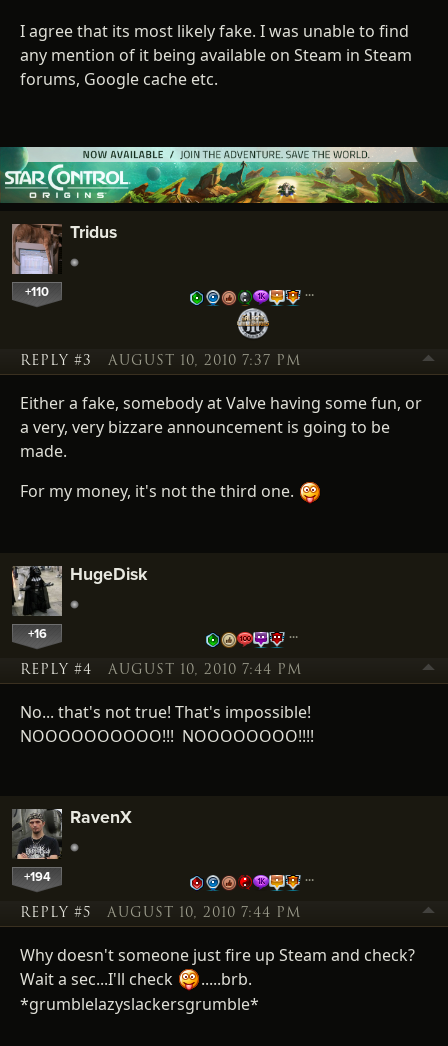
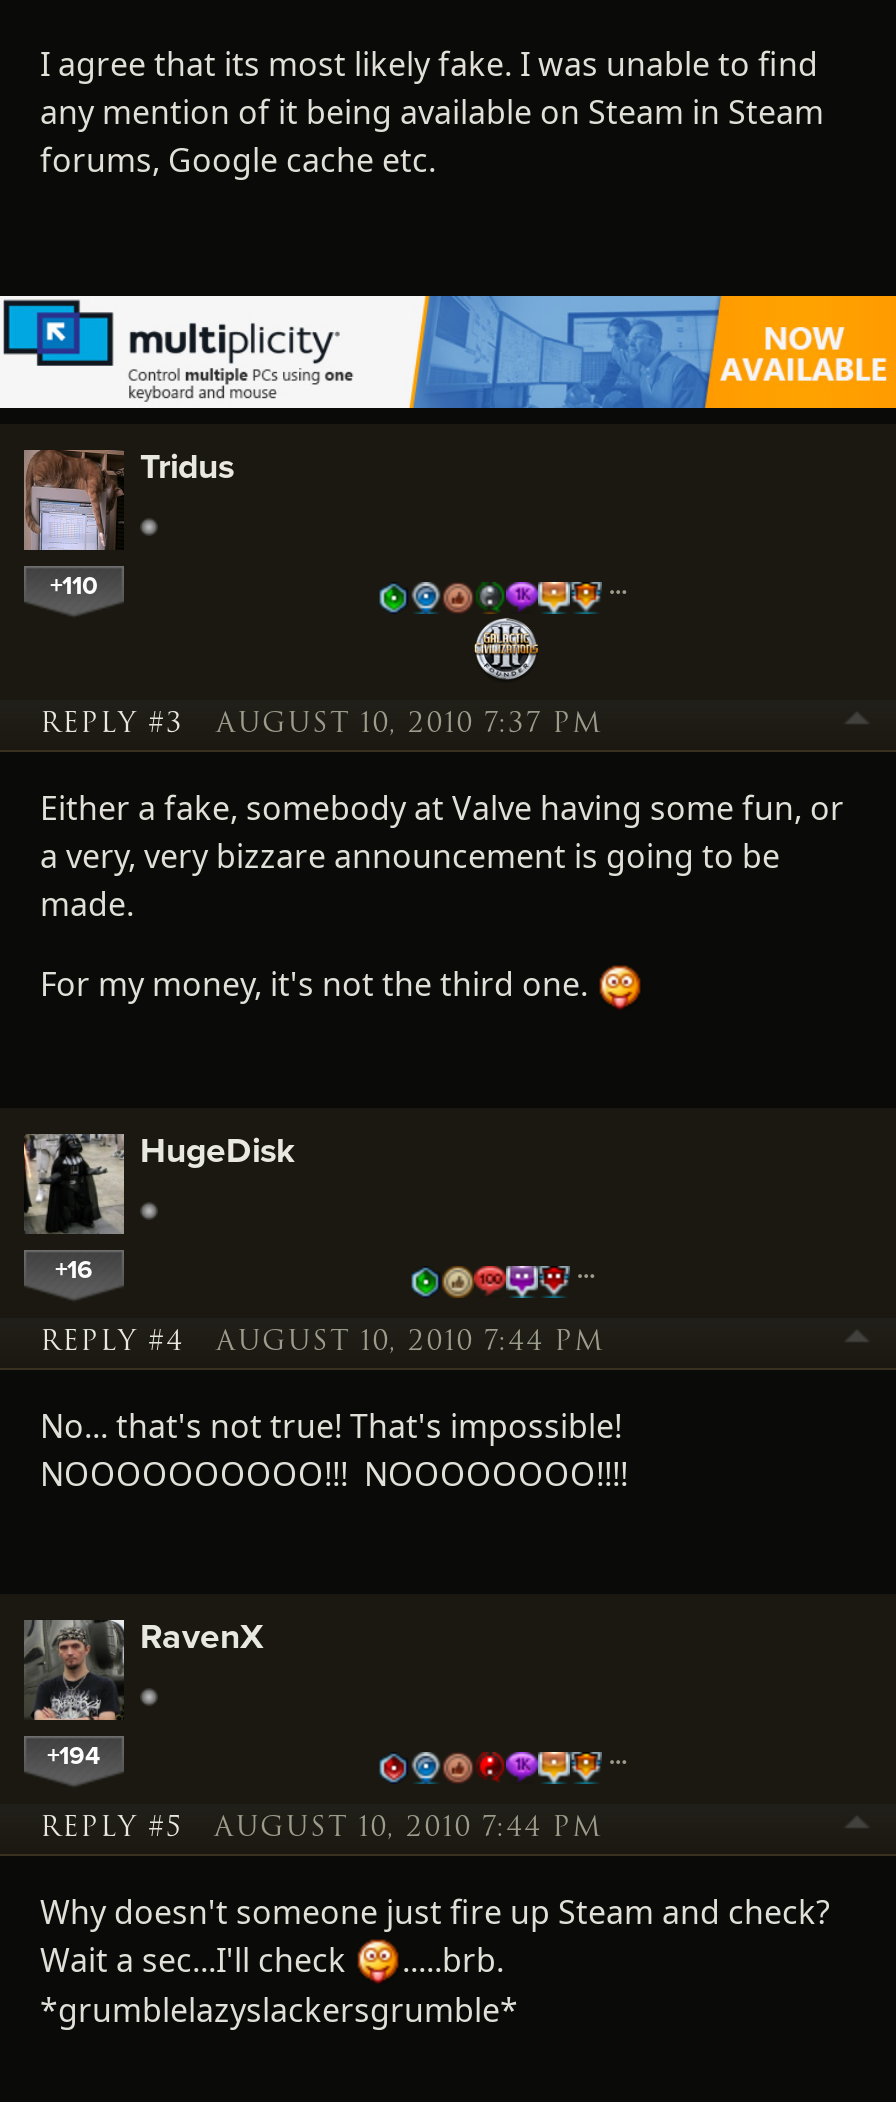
[3,146,445,204] [image] -> [6,294,890,410] [image]

